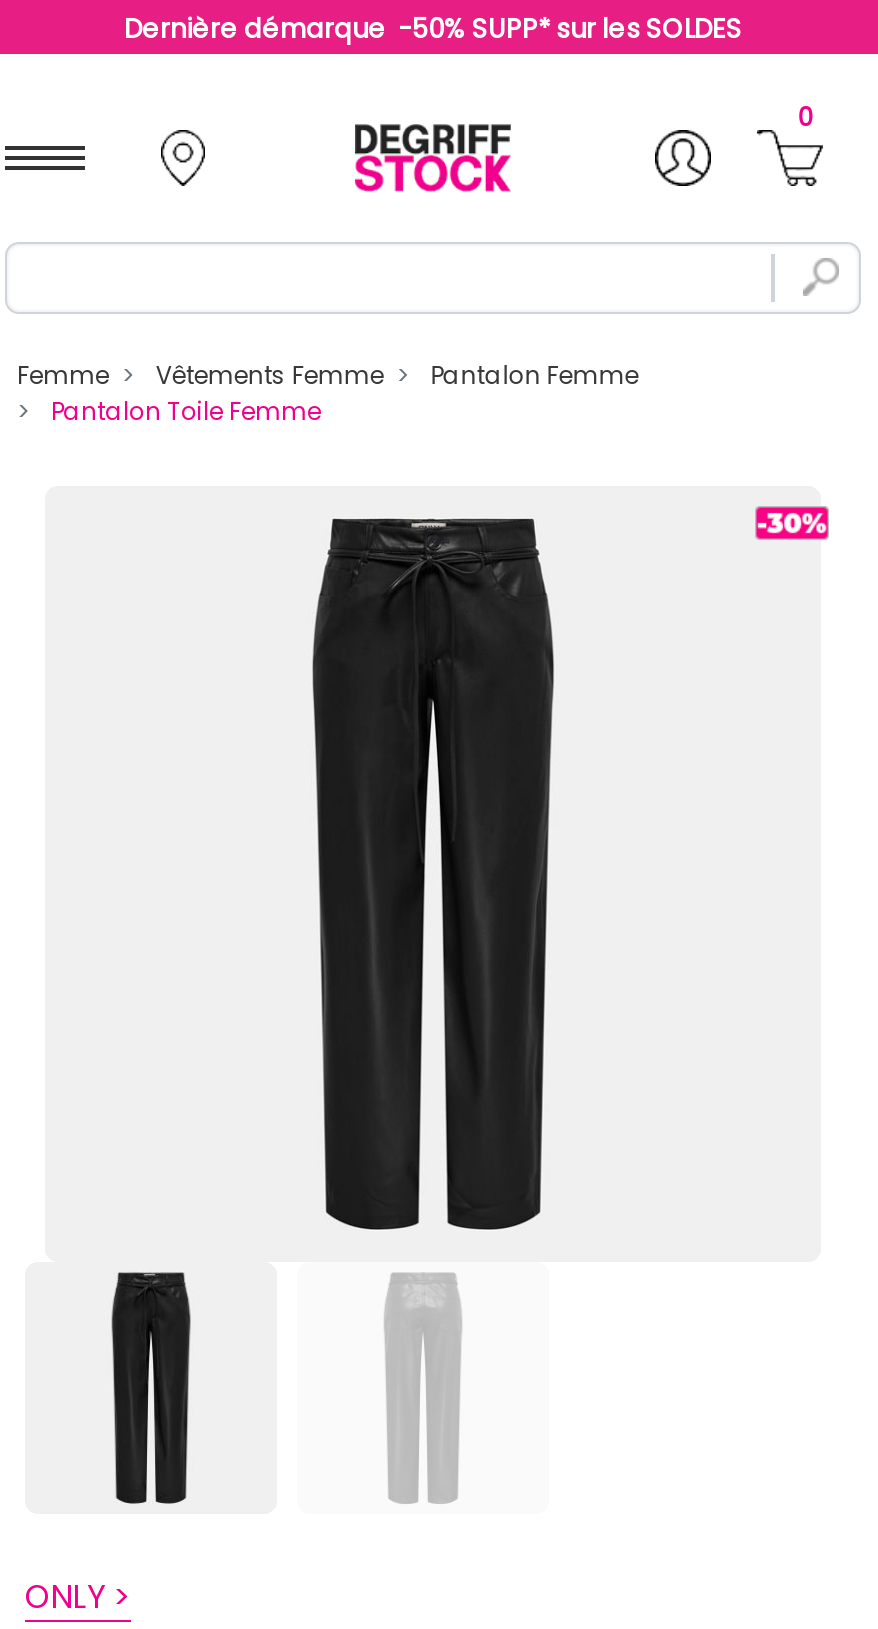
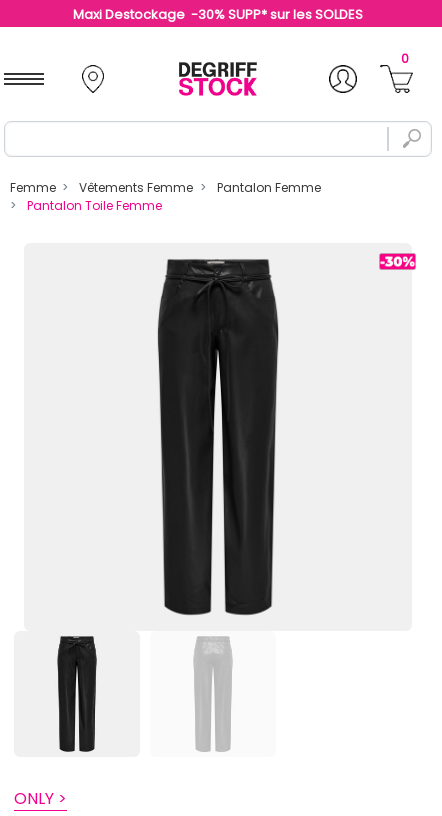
[124,10,742,48] Dernière démarque -50% SUPP* sur les SOLDES -> [73,5,363,24] Maxi Destockage -30% SUPP* sur les SOLDES

